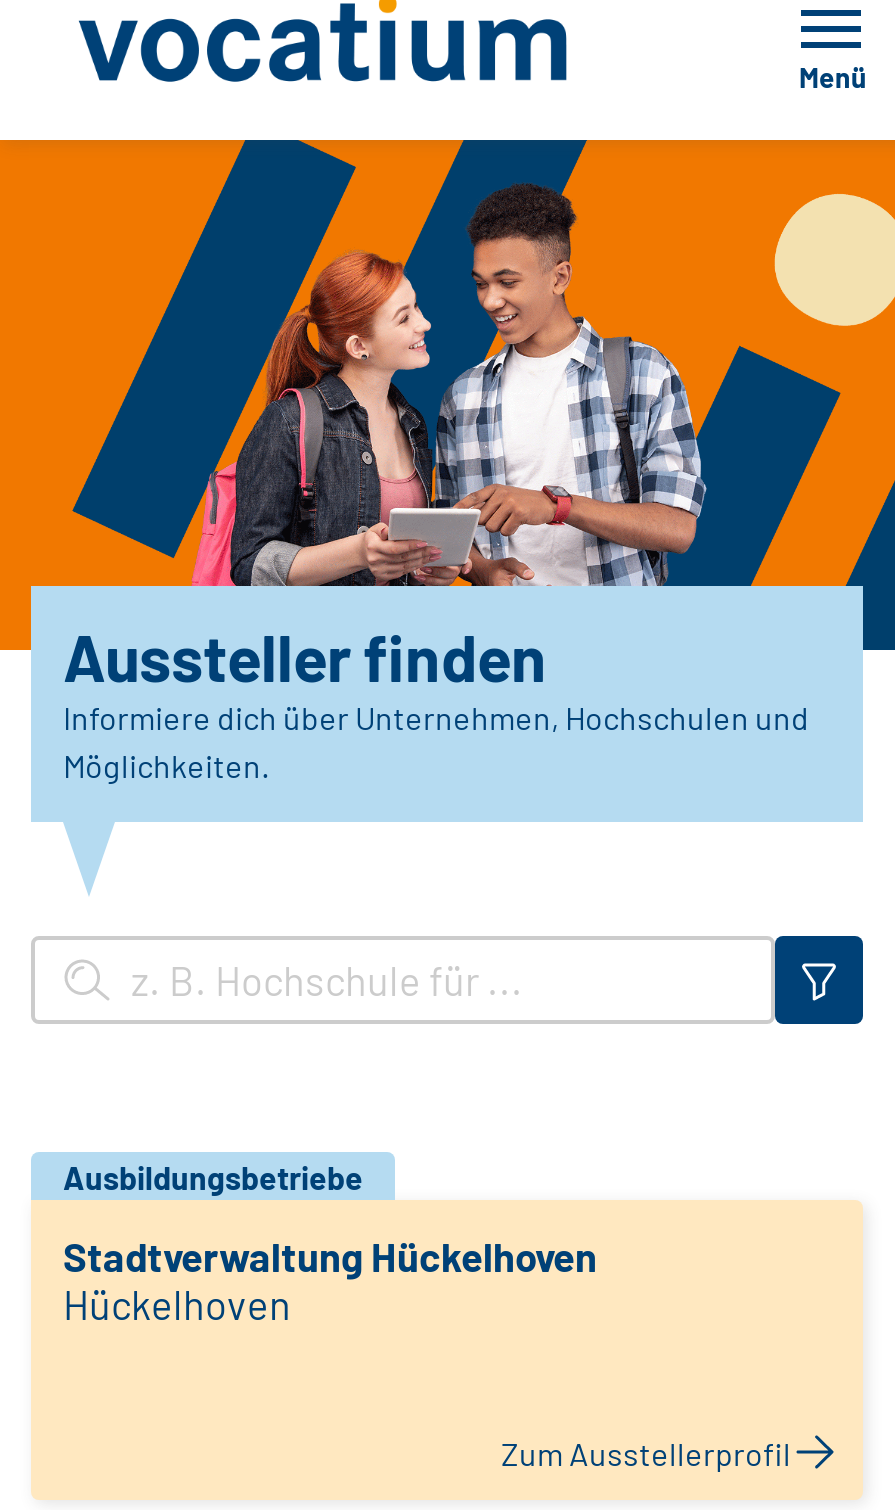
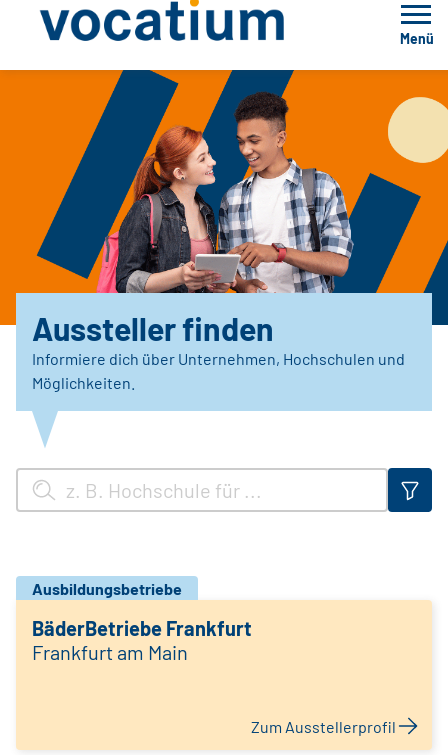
[63,1232,597,1328] Stadtverwaltung Hückelhoven | Hückelhoven -> [32,616,252,664] BäderBetriebe Frankfurt | Frankfurt am Main

